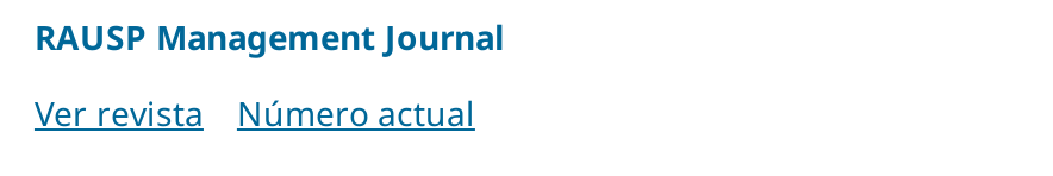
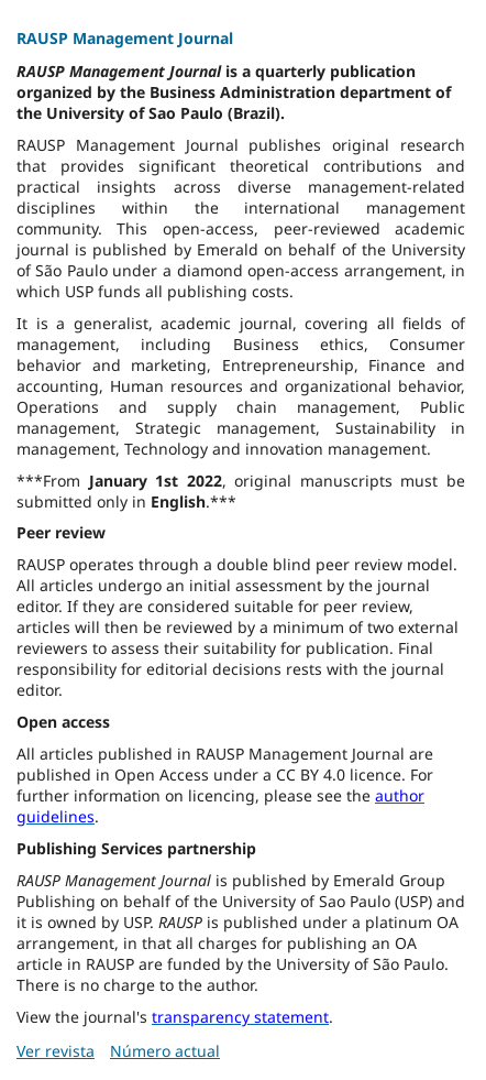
none -> [16,60,465,1028] RAUSP Management Journal is a quarterly publication | organized by the Business Administration department of | the University of Sao Paulo (Brazil). | RAUSP Management Journal publishes original research | that provides significant theoretical contributions and | practical insights across diverse management-related | disciplines within the international management | community. This open-access, peer-reviewed academic | journal is published by Emerald on behalf of the University | of São Paulo under a diamond open-access arrangement, in | which USP funds all publishing costs. | It is a generalist, academic journal, covering all fields of | management, including Business ethics, Consumer | behavior and marketing, Entrepreneurship, Finance and | accounting, Human resources and organizational behavior, | Operations and supply chain management, Public | management, Strategic management, Sustainability in | management, Technology and innovation management. | ***From January 1st 2022, original manuscripts must be | submitted only in English.*** | Peer review | RAUSP operates through a double blind peer review model. | All articles undergo an initial assessment by the journal | editor. If they are considered suitable for peer review, | articles will then be reviewed by a minimum of two external | reviewers to assess their suitability for publication. Final | responsibility for editorial decisions rests with the journal | editor. | Open access | All articles published in RAUSP Management Journal are | published in Open Access under a CC BY 4.0 licence. For | further information on licencing, please see the author | guidelines. | Publishing Services partnership | RAUSP Management Journal is published by Emerald Group | Publishing on behalf of the University of Sao Paulo (USP) and | it is owned by USP. RAUSP is published under a platinum OA | arrangement, in that all charges for publishing an OA | article in RAUSP are funded by the University of São Paulo. | There is no charge to the author. | View the journal's transparency statement.

